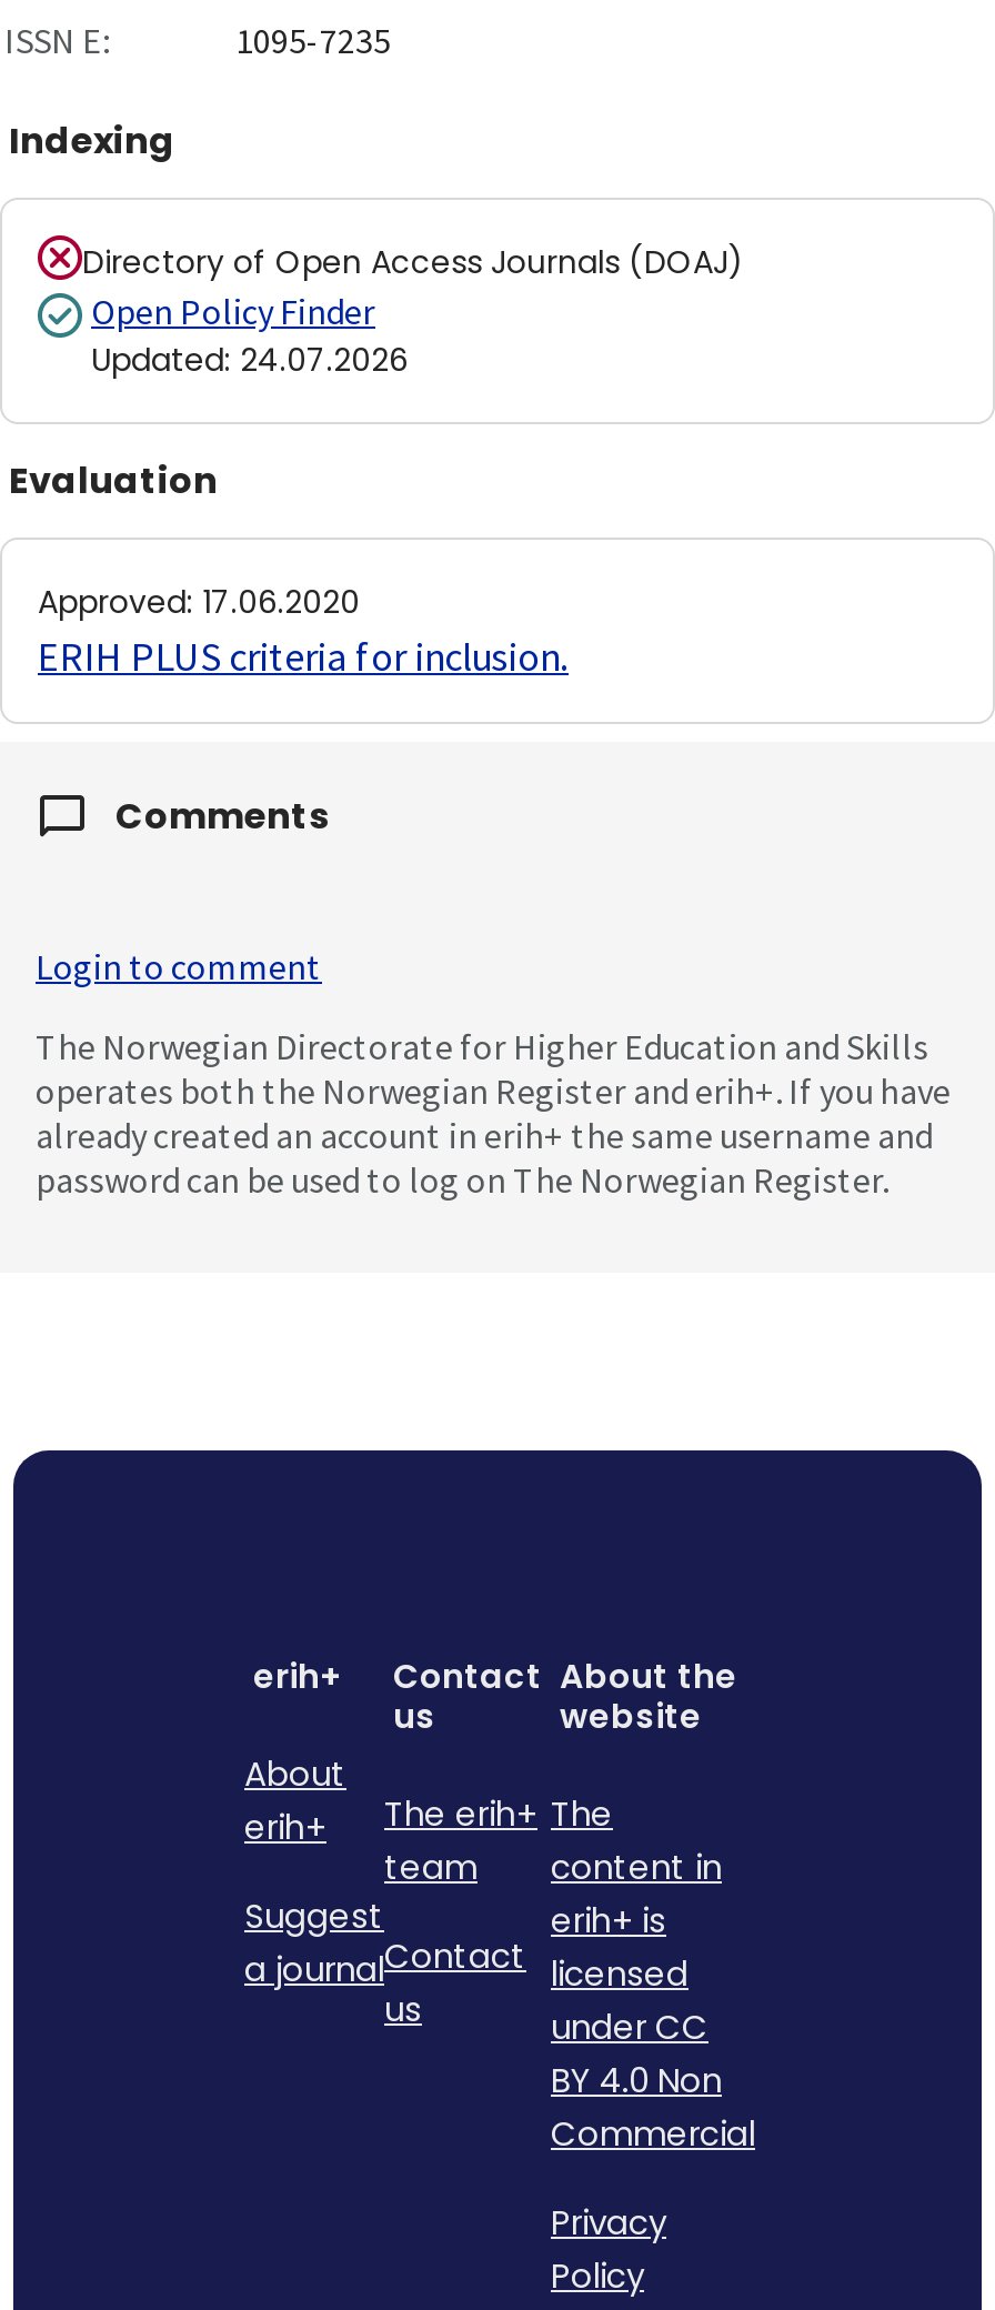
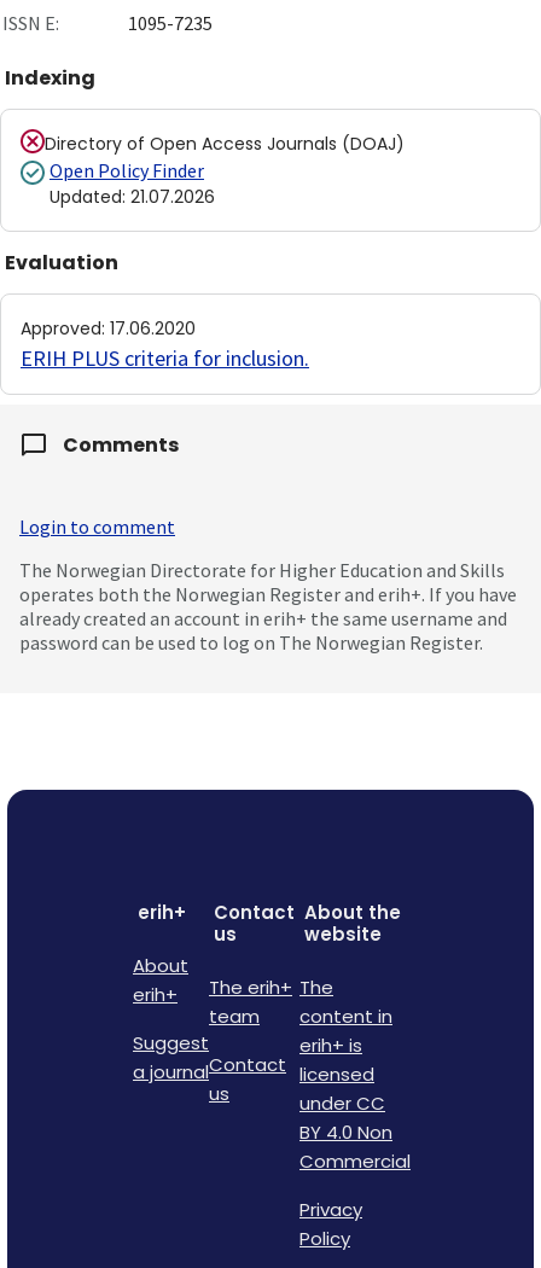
[91,338,409,382] Updated: 24.07.2026 -> [50,185,215,209] Updated: 21.07.2026

